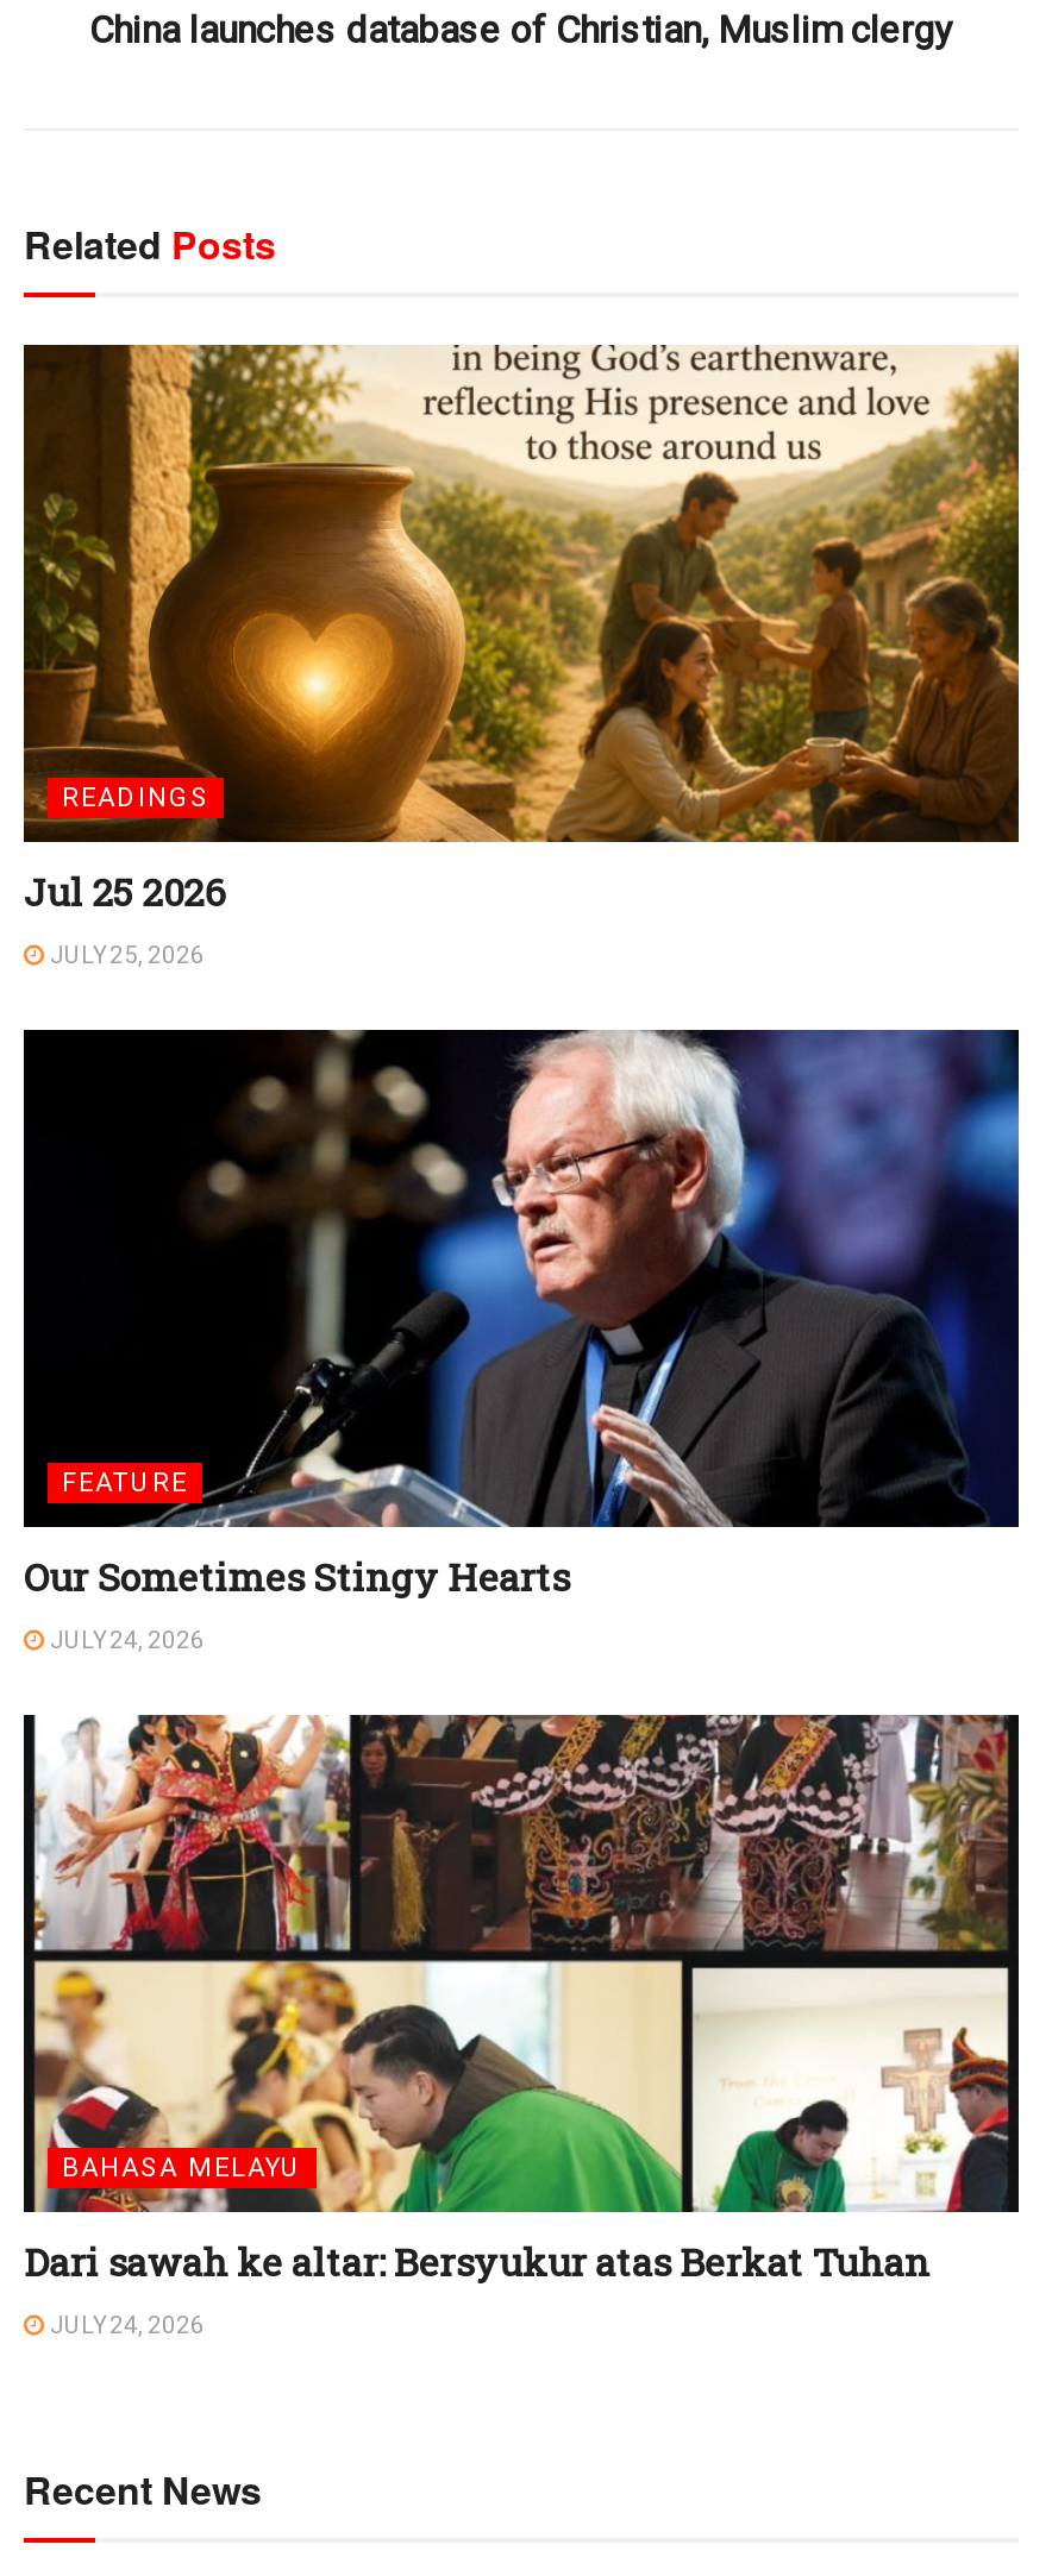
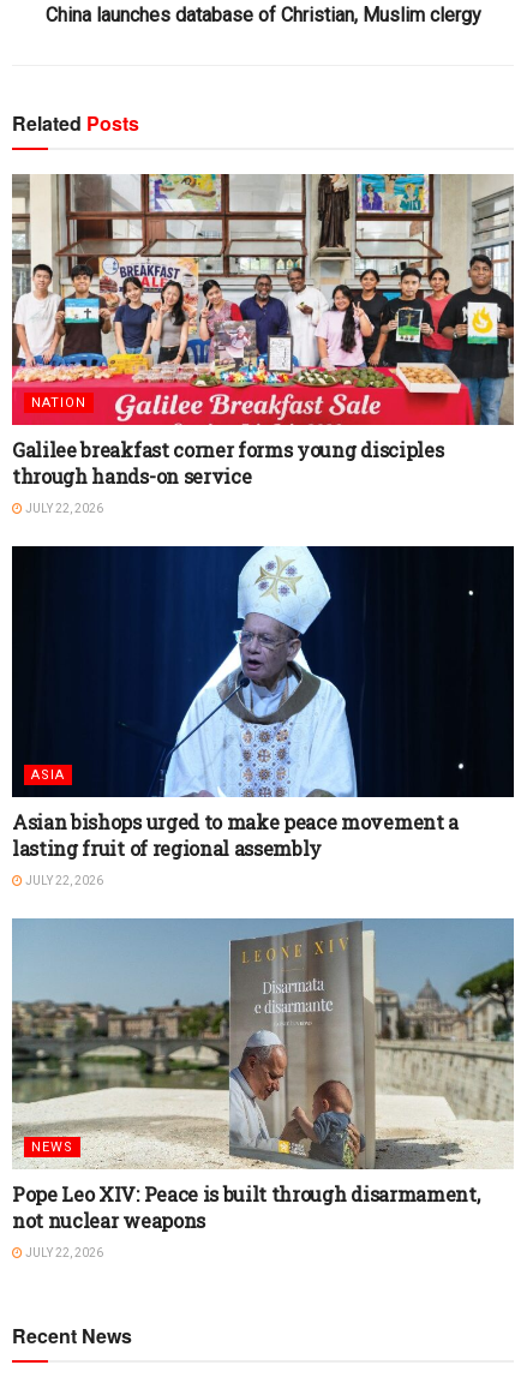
[24,343,1021,844] [image] | READINGS -> [11,173,514,426] [image] | NATION
[24,866,225,916] Jul 25 2026 -> [12,437,443,489] Galilee breakfast corner forms young disciples | through hands-on service
[45,942,205,969] JULY 25, 2026 -> [23,502,103,515] JULY 22, 2026
[62,1028,1021,1529] [image] | FEATURE -> [31,545,515,798] [image] | ASIA
[24,1551,570,1601] Our Sometimes Stingy Hearts -> [12,809,458,861] Asian bishops urged to make peace movement a | lasting fruit of regional assembly
[45,1627,205,1654] JULY 24, 2026 -> [23,874,103,887] JULY 22, 2026
[21,1713,1021,2214] [image] | BAHASA MELAYU -> [11,917,515,1171] [image] | NEWS
[24,2236,930,2286] Dari sawah ke altar: Bersyukur atas Berkat Tuhan -> [12,1182,479,1233] Pope Leo XIV: Peace is built through disarmament, | not nuclear weapons
[45,2312,205,2339] JULY 24, 2026 -> [23,1246,103,1260] JULY 22, 2026

